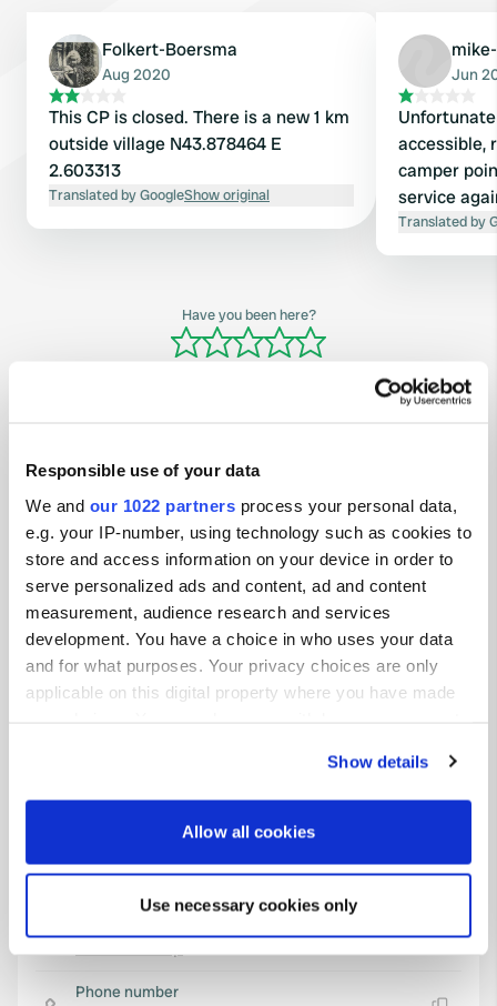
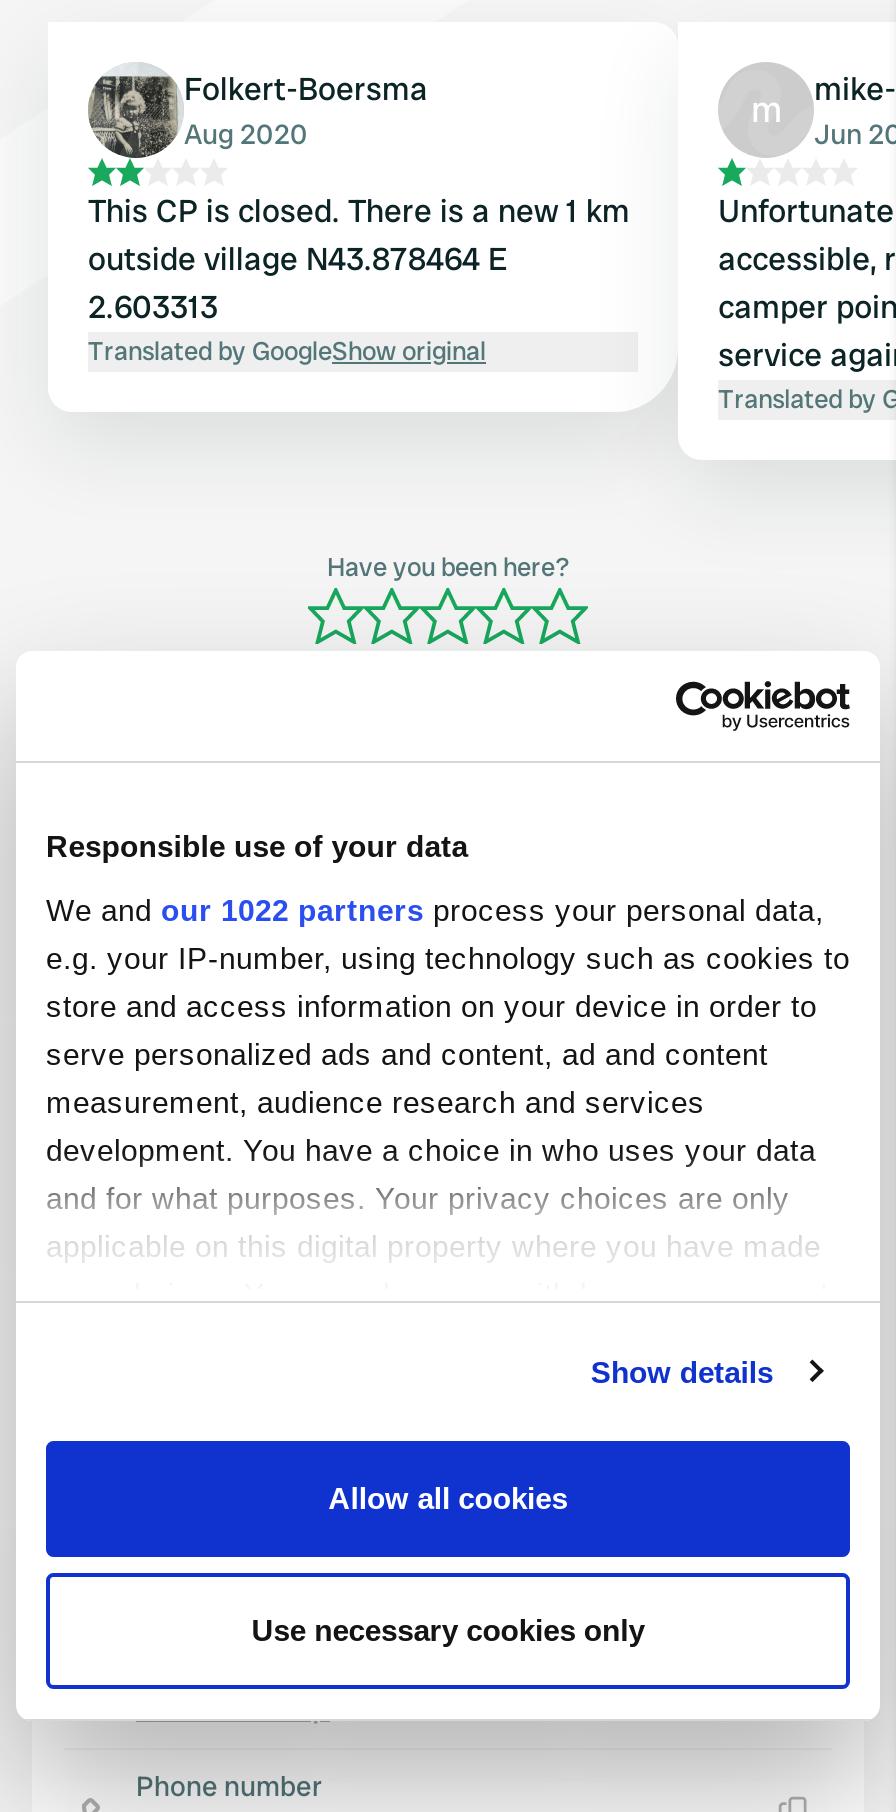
none -> [751,86,781,132] m

